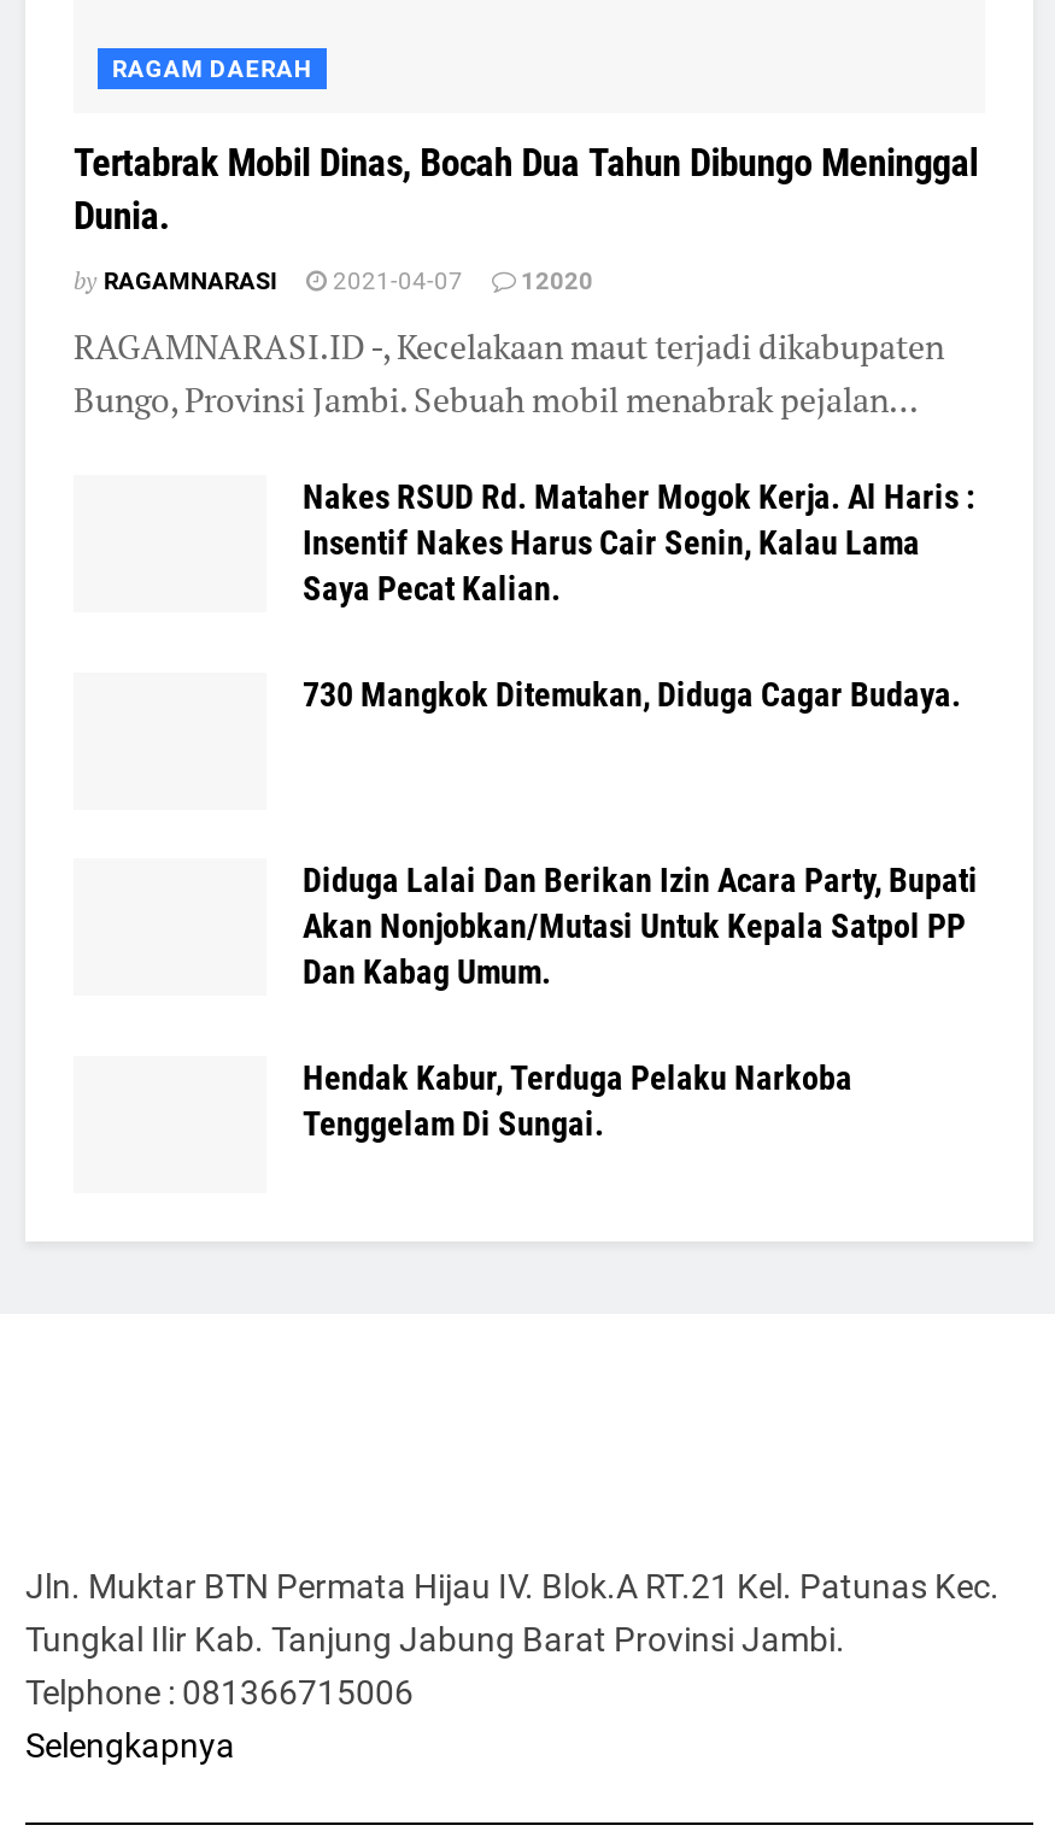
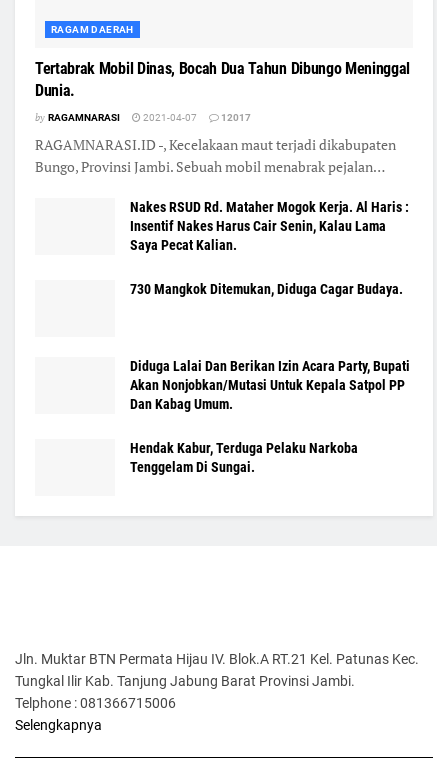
[516,266,593,293] 12020 -> [218,111,250,122] 12017

